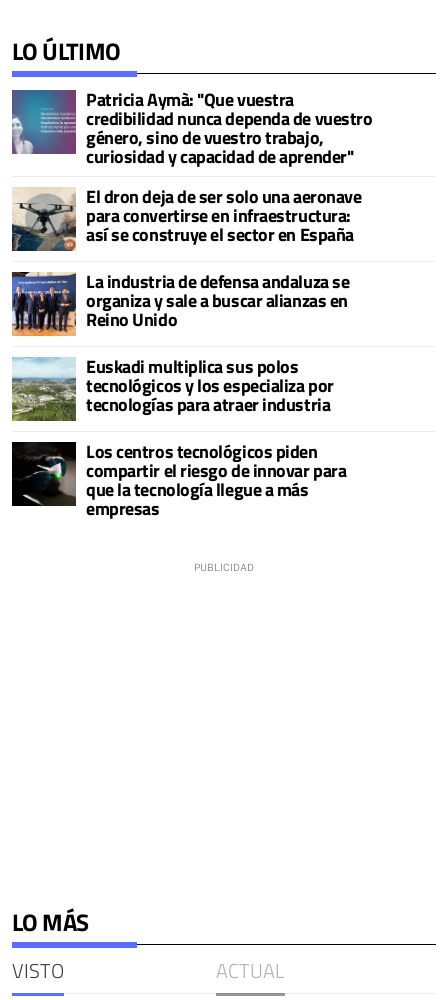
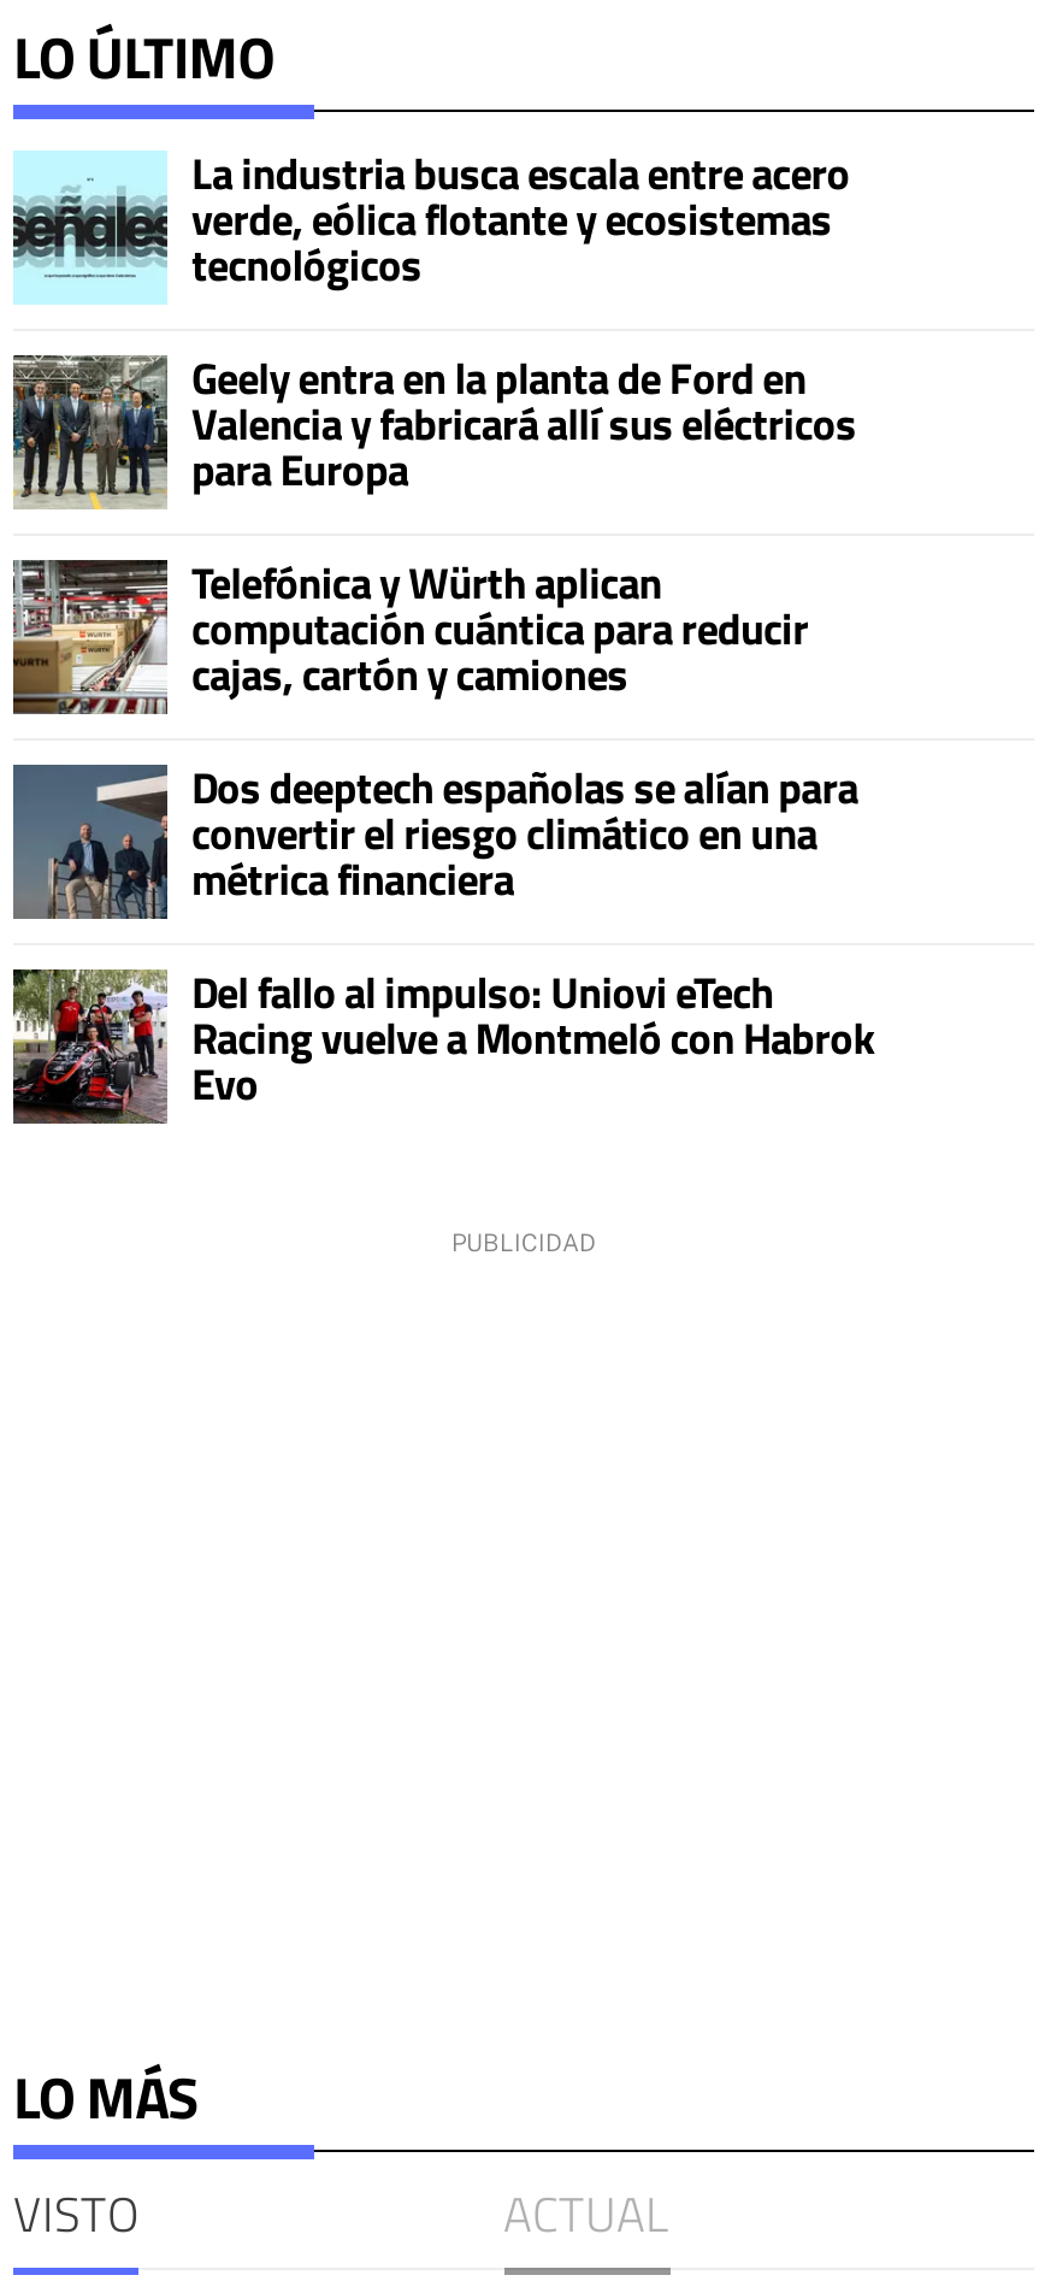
[11,85,372,169] [image] | Patricia Aymà: "Que vuestra | credibilidad nunca dependa de vuestro | género, sino de vuestro trabajo, | curiosidad y capacidad de aprender" -> [13,140,850,305] [image] | La industria busca escala entre acero | verde, eólica flotante y ecosistemas | tecnológicos
[12,182,361,252] [image] | El dron deja de ser solo una aeronave | para convertirse en infraestructura: | así se construye el sector en España -> [11,344,856,512] [image] | Geely entra en la planta de Ford en | Valencia y fabricará allí sus eléctricos | para Europa
[12,267,349,337] [image] | La industria de defensa andaluza se | organiza y sale a buscar alianzas en | Reino Unido -> [11,549,808,717] [image] | Telefónica y Würth aplican | computación cuántica para reducir | cajas, cartón y camiones
[12,352,334,422] [image] | Euskadi multiplica sus polos | tecnológicos y los especializa por | tecnologías para atraer industria -> [11,754,858,921] [image] | Dos deeptech españolas se alían para | convertir el riesgo climático en una | métrica financiera
[11,437,346,521] [image] | Los centros tecnológicos piden | compartir el riesgo de innovar para | que la tecnología llegue a más | empresas -> [11,959,874,1126] [image] | Del fallo al impulso: Uniovi eTech | Racing vuelve a Montmeló con Habrok | Evo

